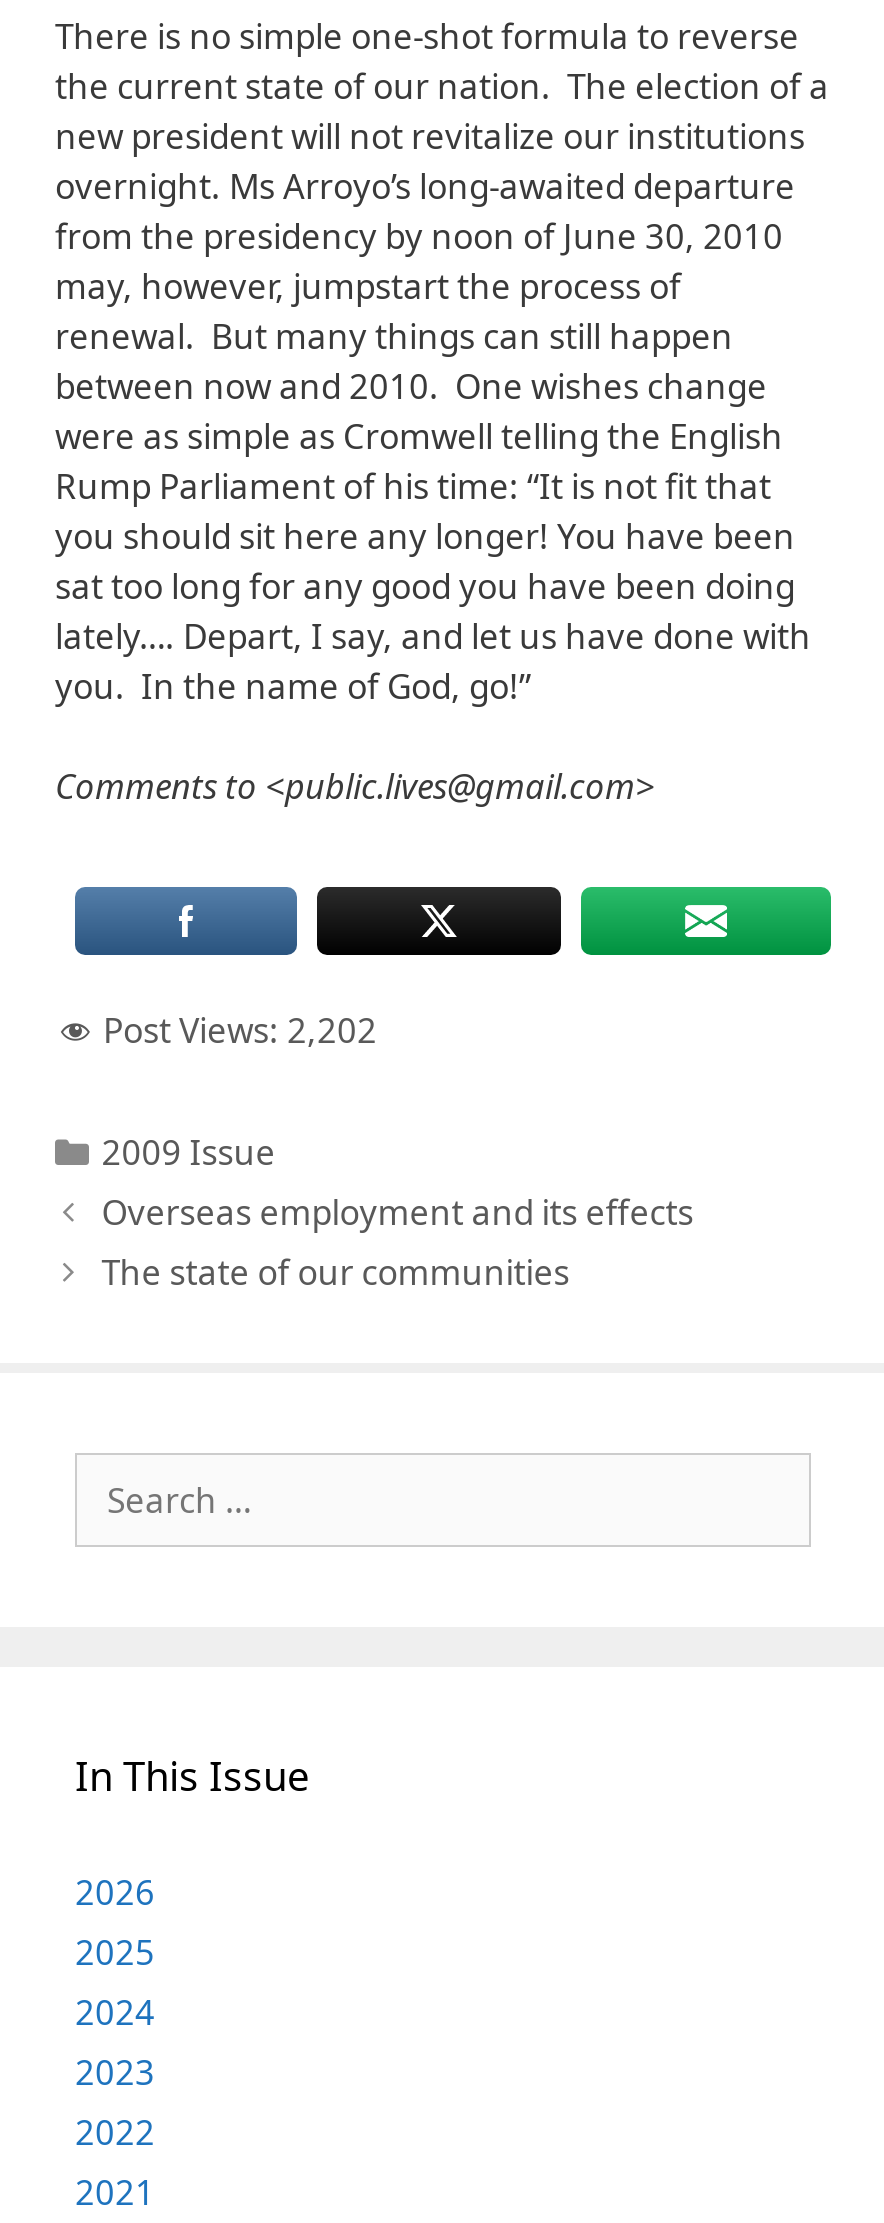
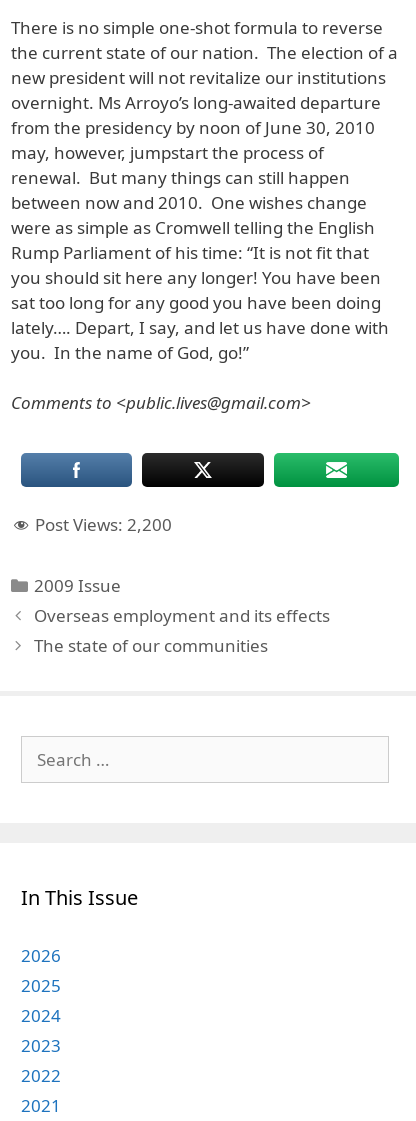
[103,1007,377,1053] Post Views: 2,202 -> [35,513,172,536] Post Views: 2,200

